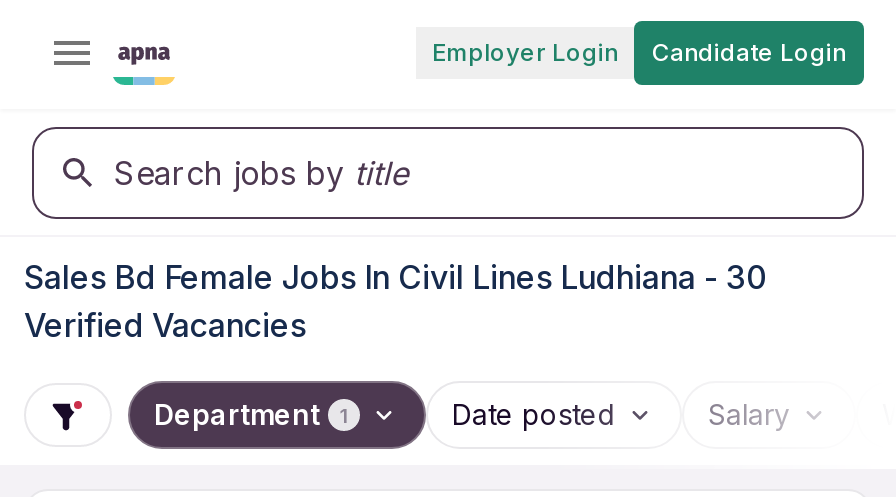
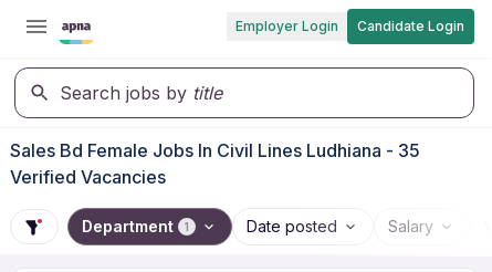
[24,257,768,297] Sales Bd Female Jobs In Civil Lines Ludhiana - 30 -> [10,139,420,161] Sales Bd Female Jobs In Civil Lines Ludhiana - 35

